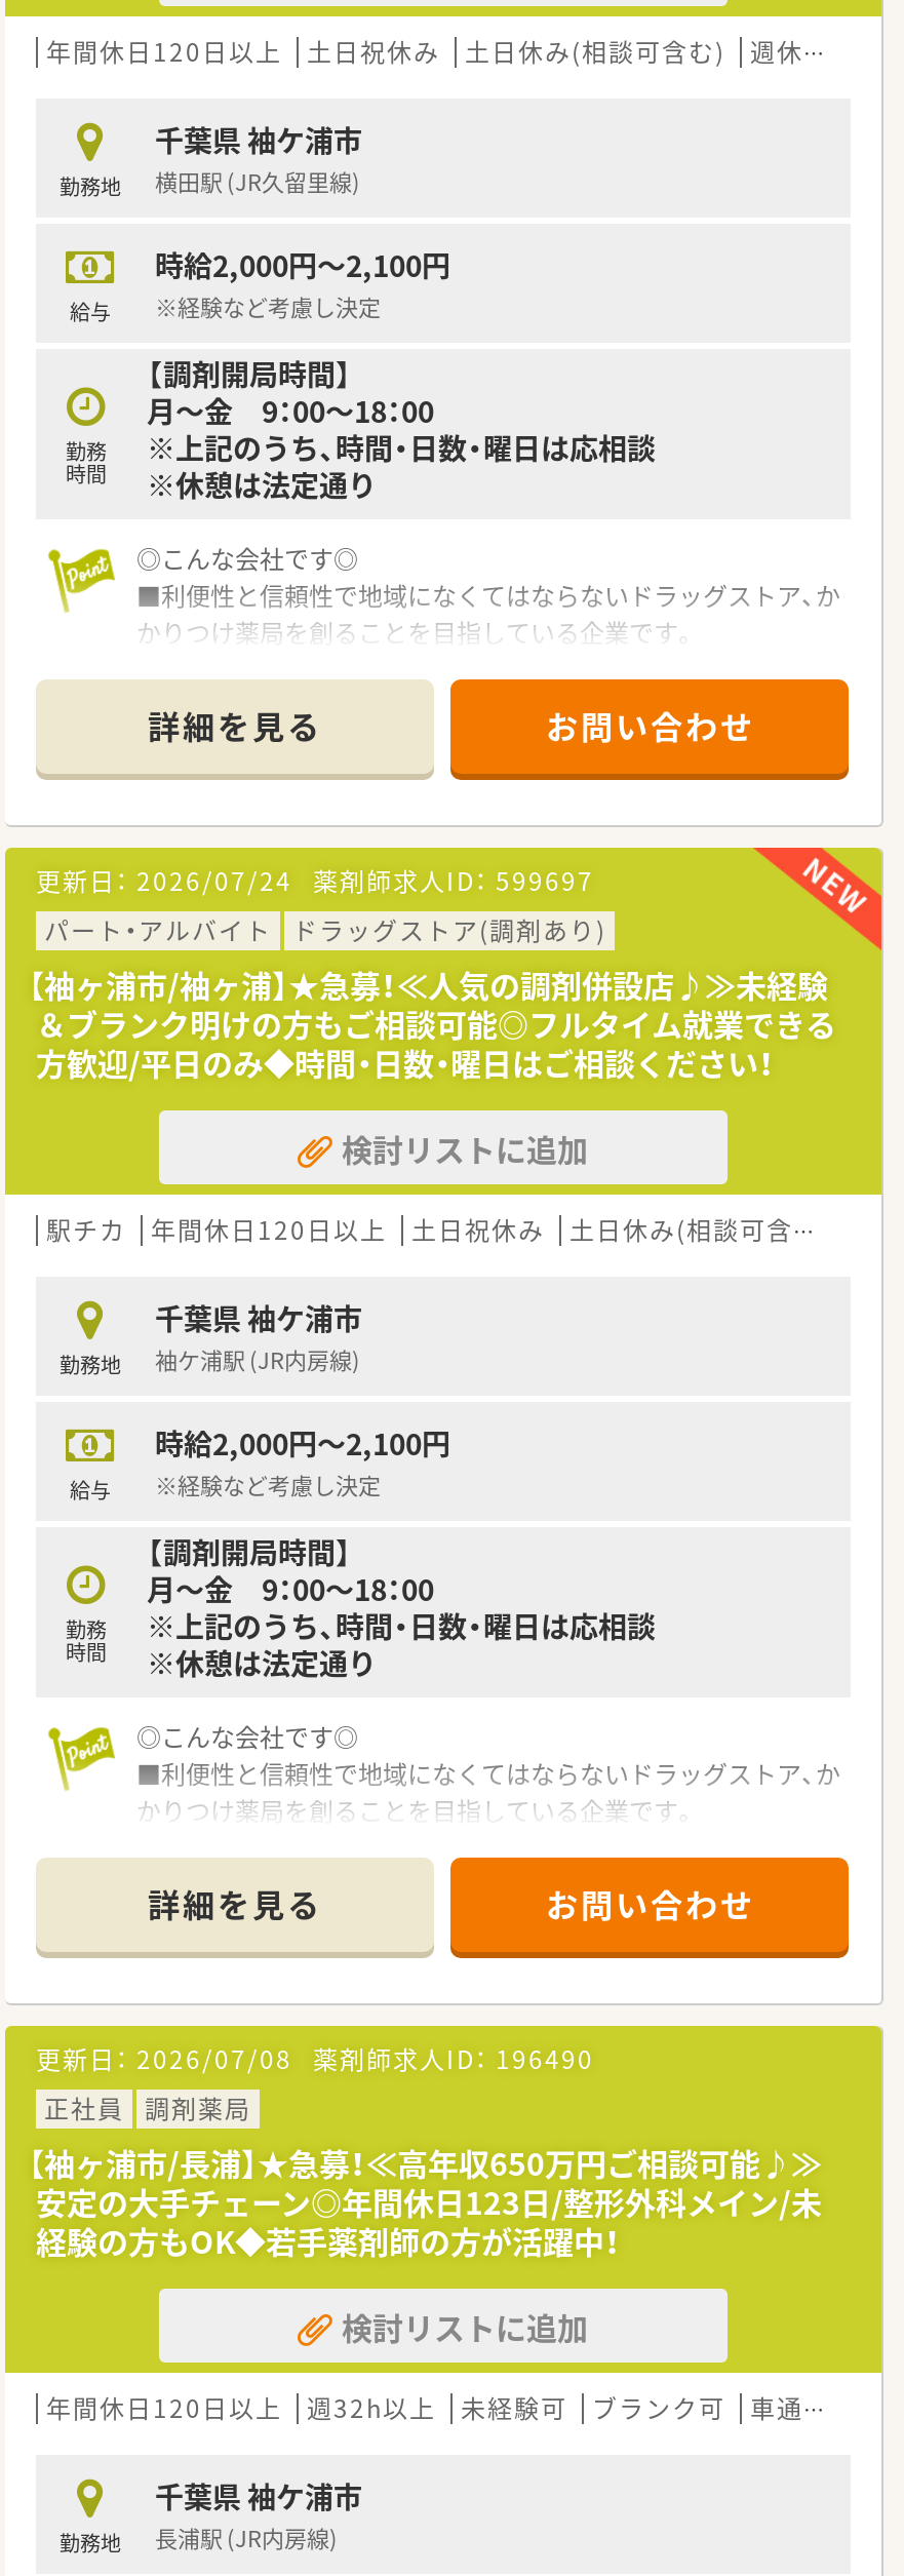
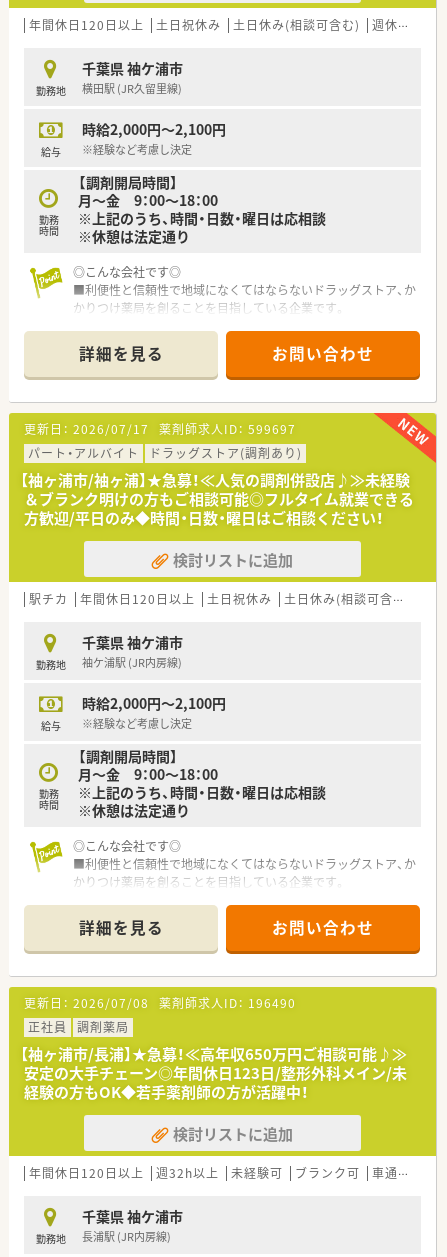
[36,863,594,900] 更新日：2026/07/24 薬剤師求人ID：599697 -> [24,420,296,438] 更新日：2026/07/17 薬剤師求人ID：599697

